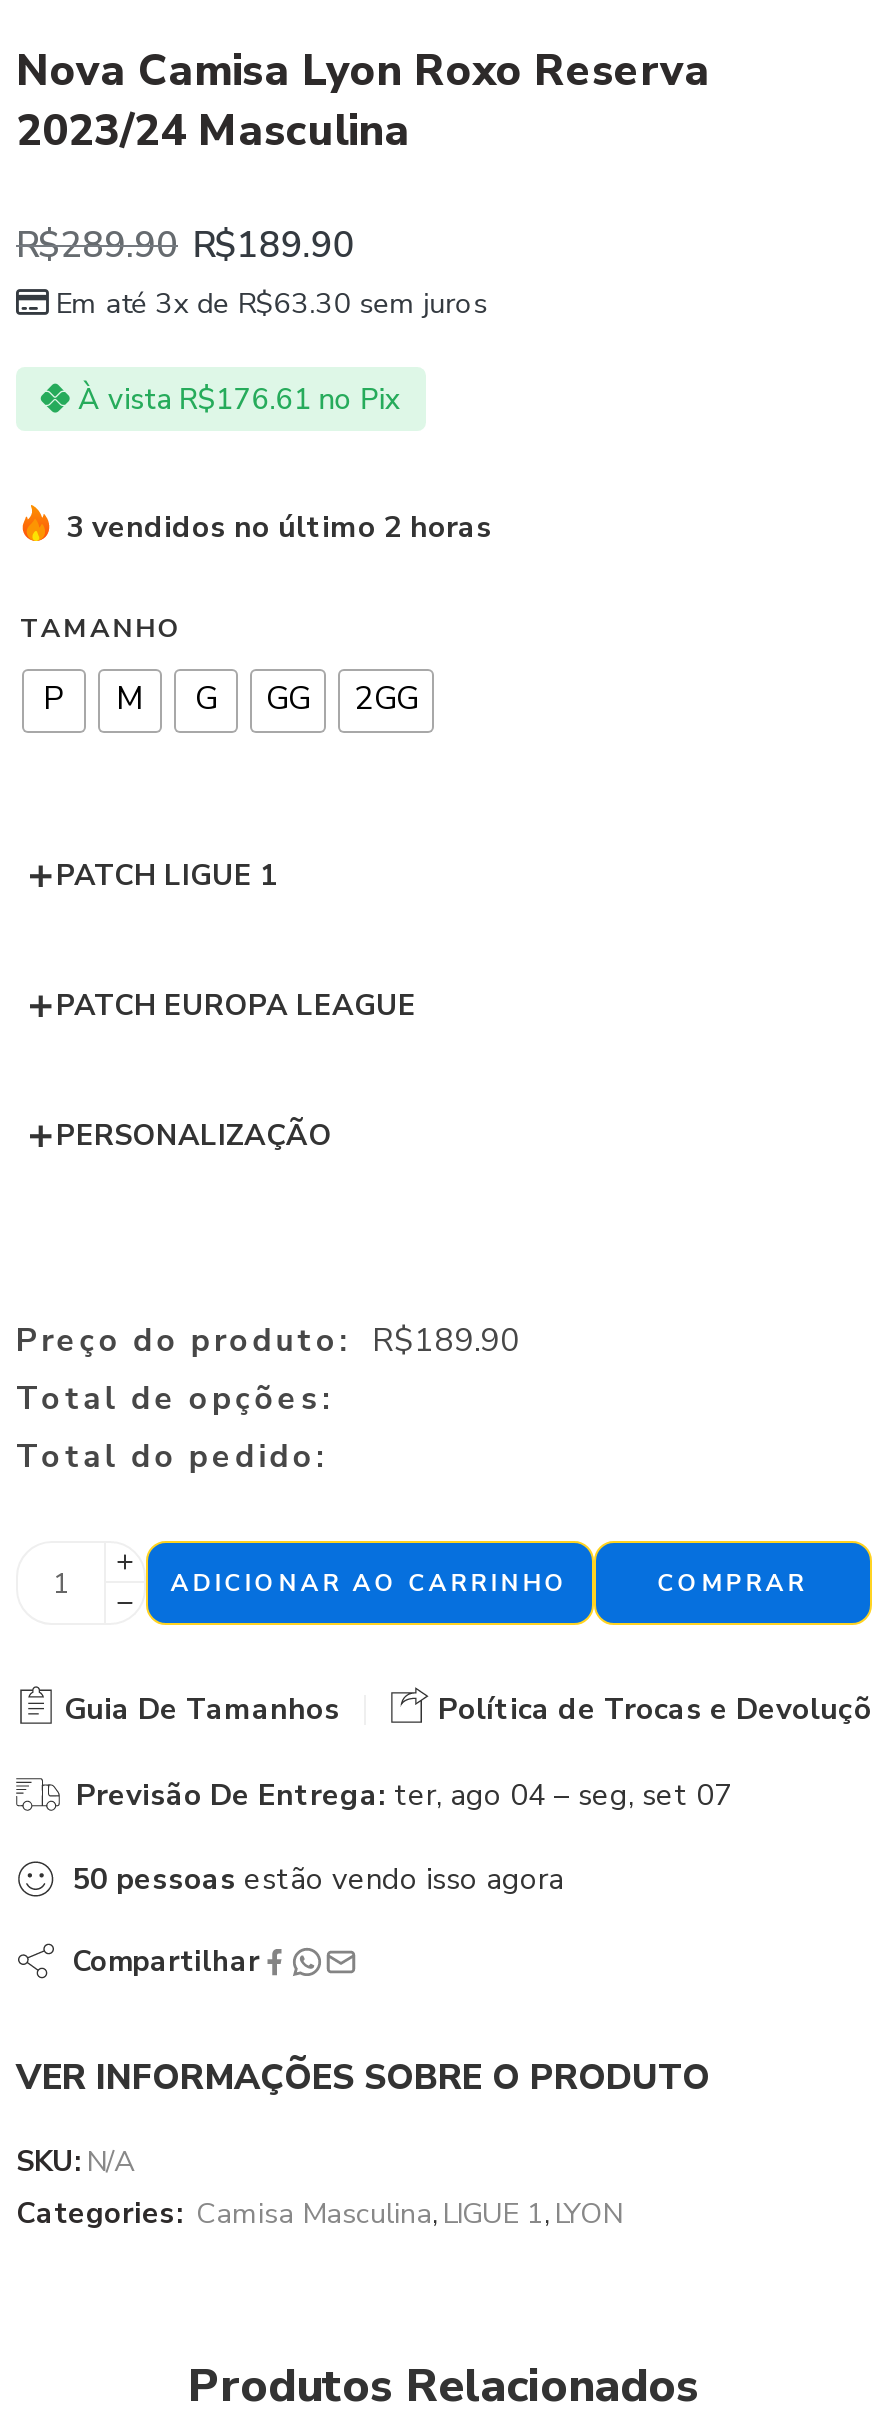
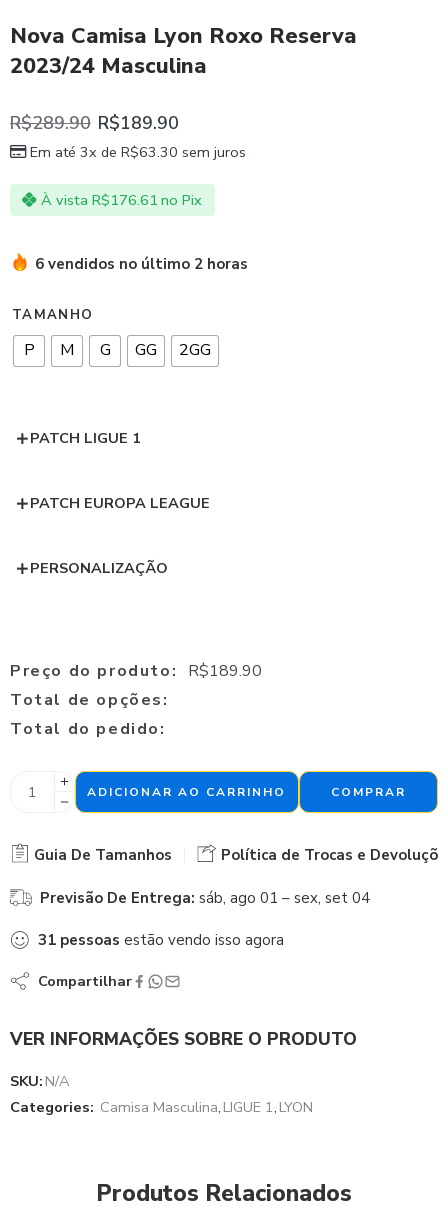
[66,507,492,547] 3 vendidos no último 2 horas -> [35,254,248,274] 6 vendidos no último 2 horas
[76,1775,732,1815] Previsão De Entrega: ter, ago 04 – seg, set 07 -> [40,888,370,908] Previsão De Entrega: sáb, ago 01 – sex, set 04
[72,1859,564,1899] 50 pessoas estão vendo isso agora -> [38,930,284,950] 31 pessoas estão vendo isso agora

